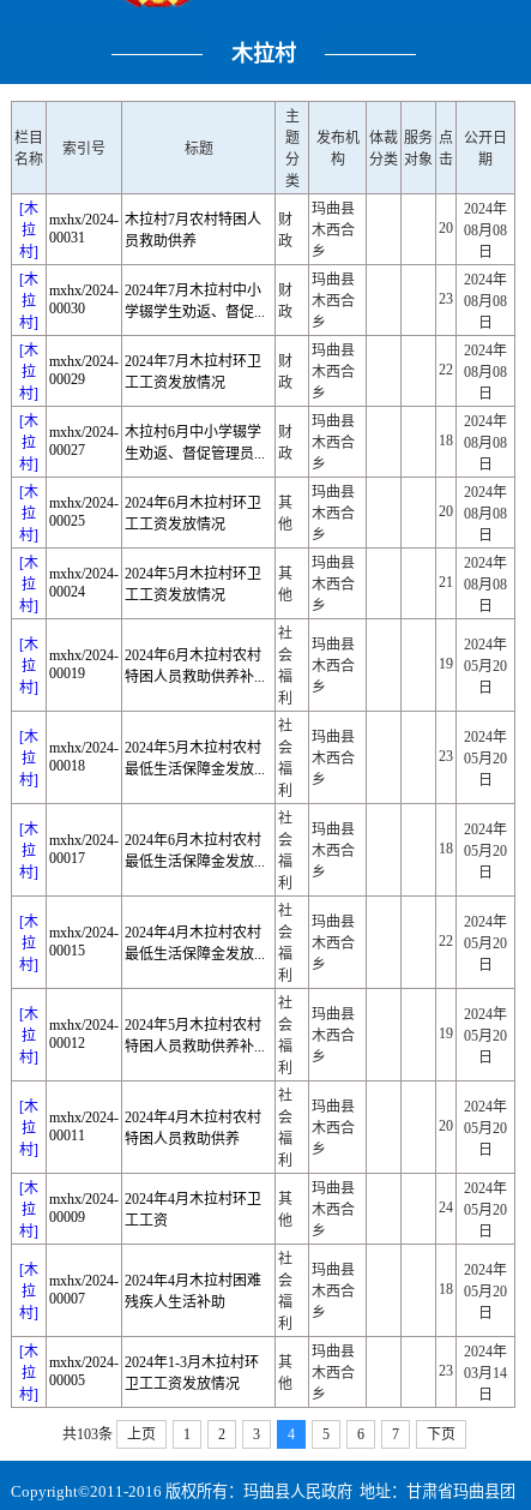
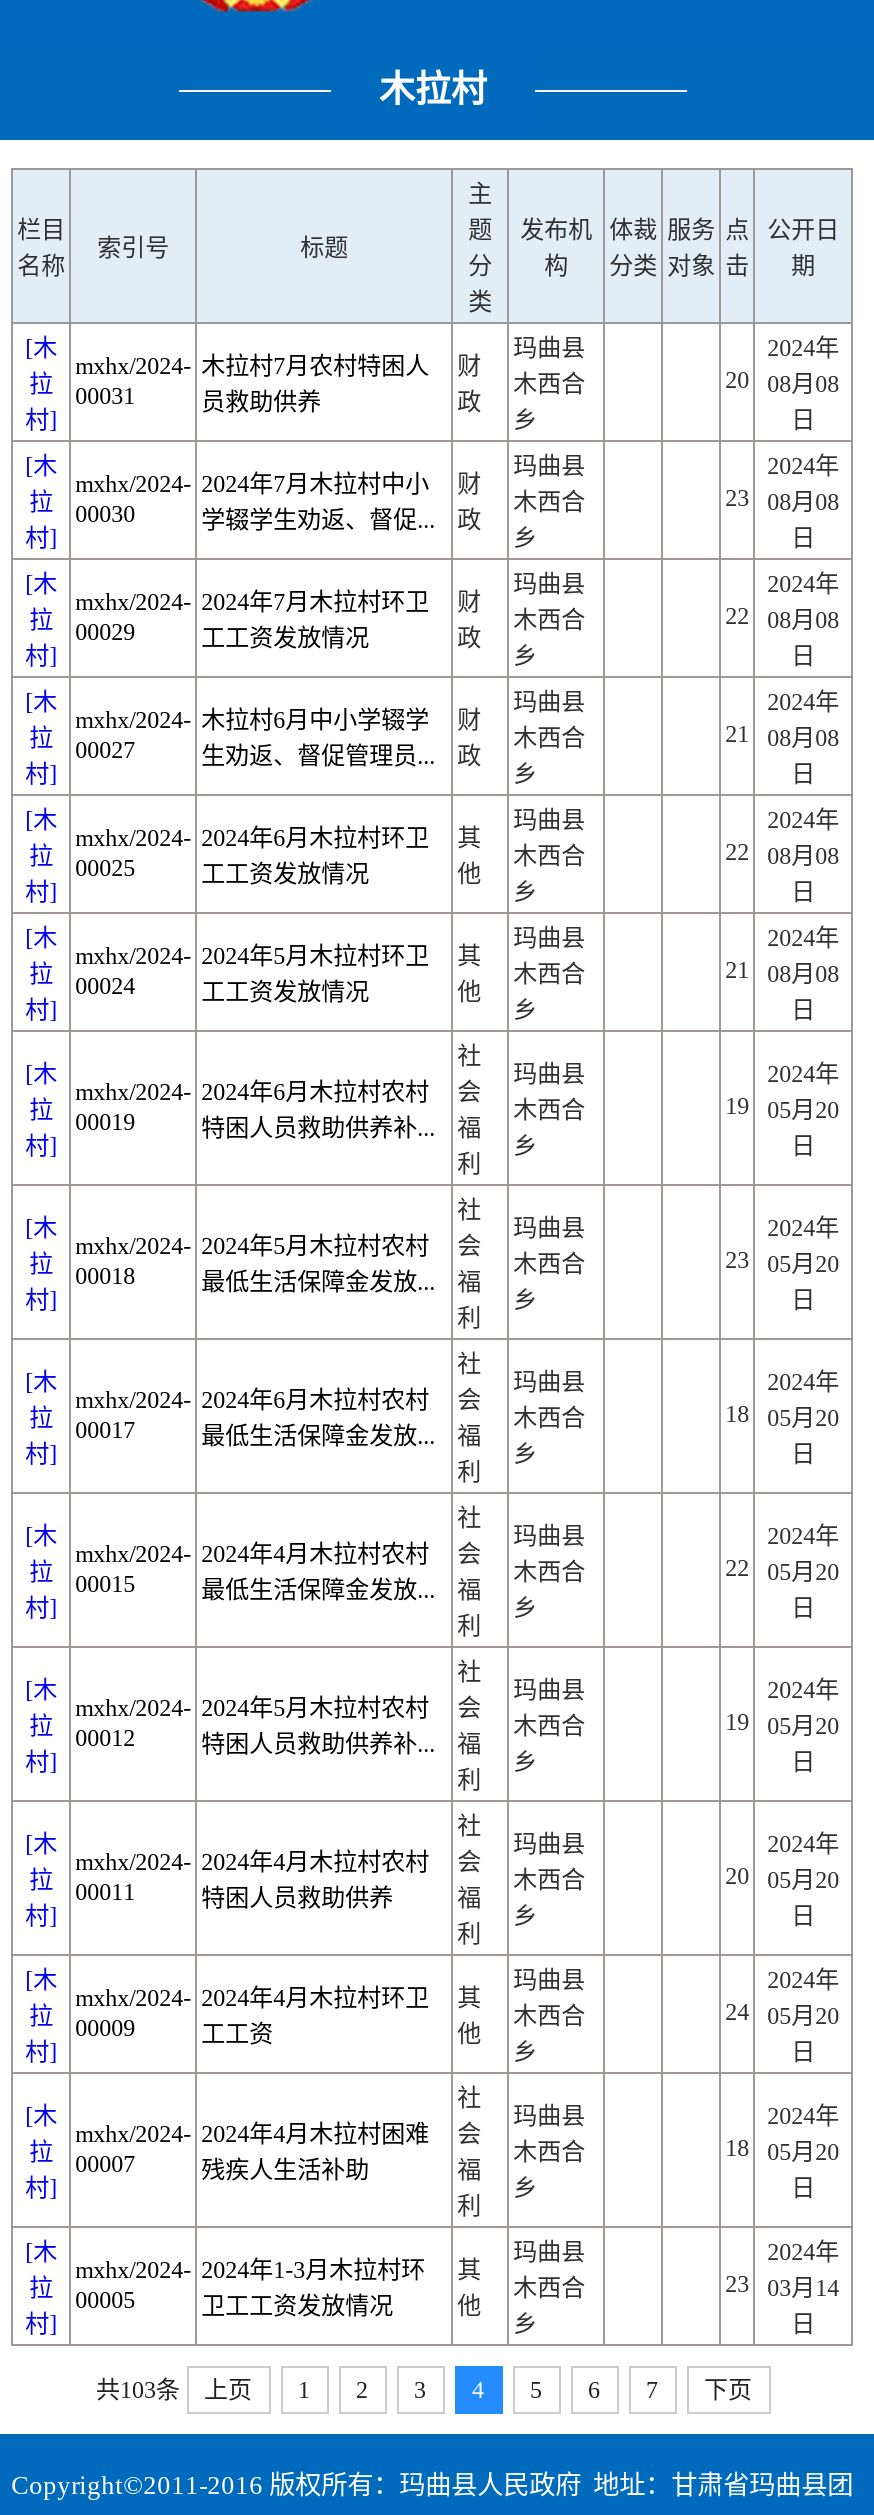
[439,432,507,451] 18 08月08 -> [725,720,839,752] 21 08月08
[439,503,507,522] 20 08月08 -> [725,838,839,870] 22 08月08

